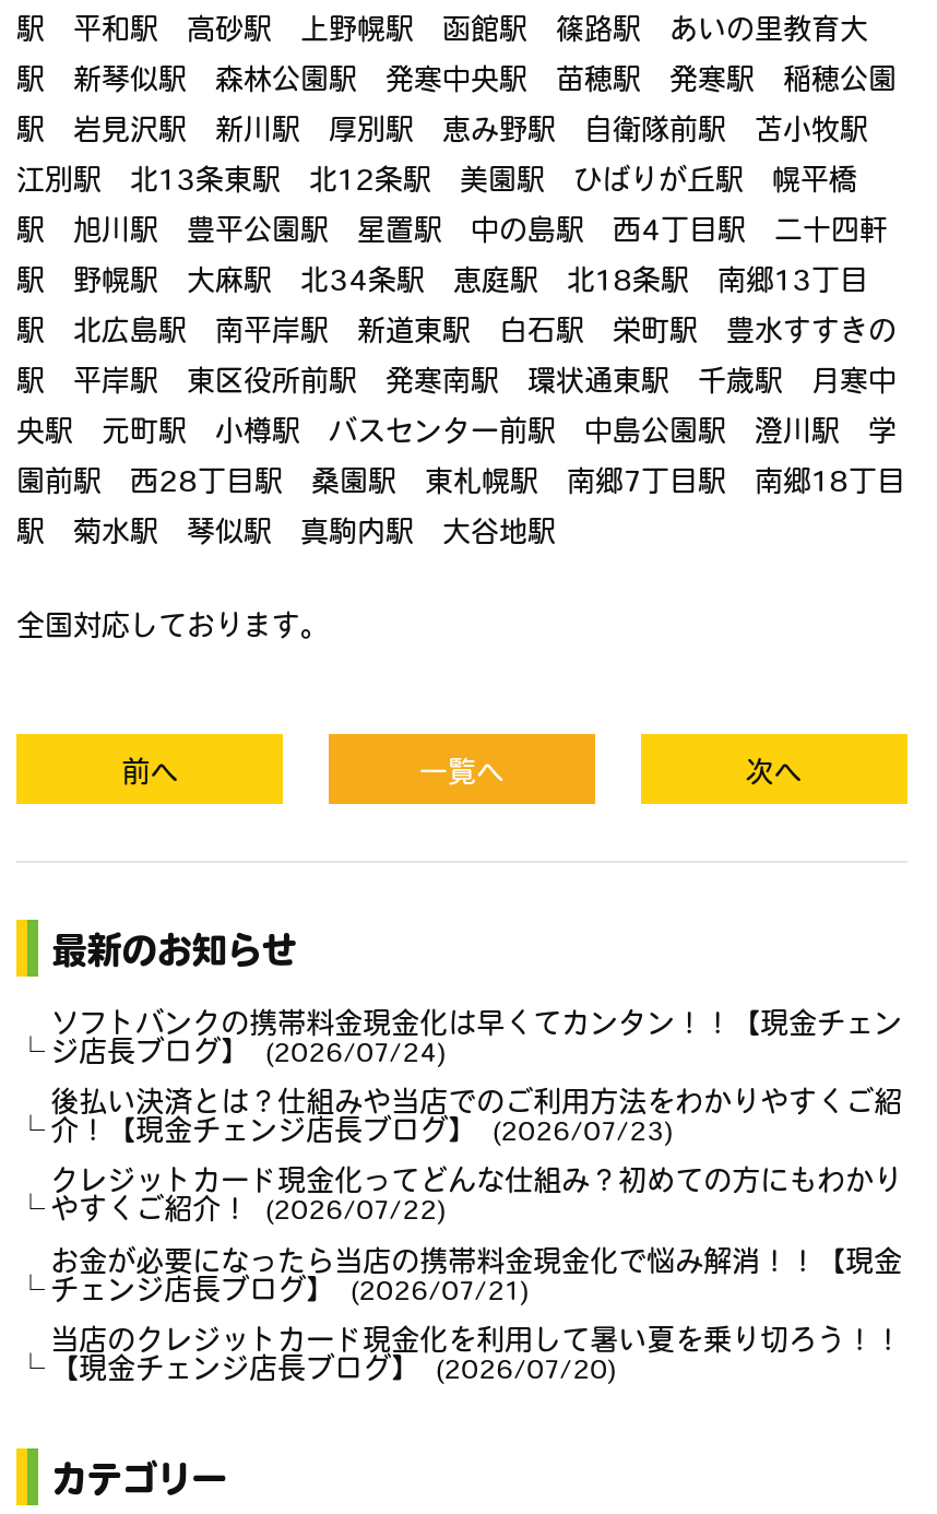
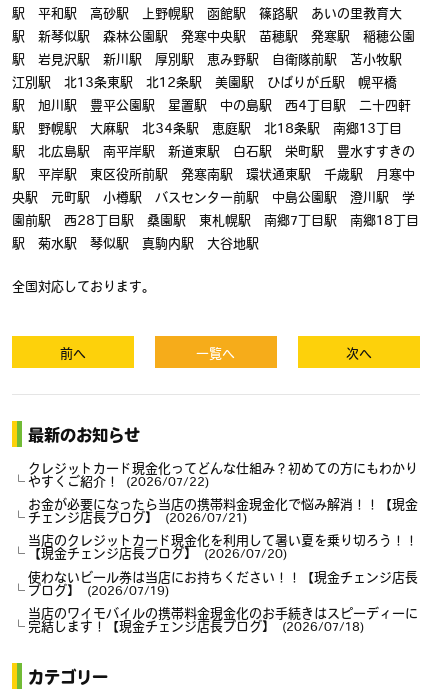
[50,1006,902,1143] ソフトバンクの携帯料金現金化は早くてカンタン！！【現金チェン | ジ店長ブログ】 2026/07/24 | 後払い決済とは？仕組みや当店でのご利用方法をわかりやすくご紹 | 介！【現金チェンジ店長ブログ】 2026/07/23 -> none
moved [50,1165,902,1381] -> [28,461,418,559]: クレジットカード現金化ってどんな仕組み？初めての方にもわかり | やすくご紹介！ 2026/07/22 | お金が必要になったら当店の携帯料金現金化で悩み解消！！【現金 | チェンジ店長ブログ】 2026/07/21 | 当店のクレジットカード現金化を利用して暑い夏を乗り切ろう！！ | 【現金チェンジ店長ブログ】 2026/07/20
none -> [28,570,418,632] 使わないビール券は当店にお持ちください！！【現金チェンジ店長 | ブログ】 2026/07/19 | 当店のワイモバイルの携帯料金現金化のお手続きはスピーディーに | 完結します！【現金チェンジ店長ブログ】 2026/07/18

